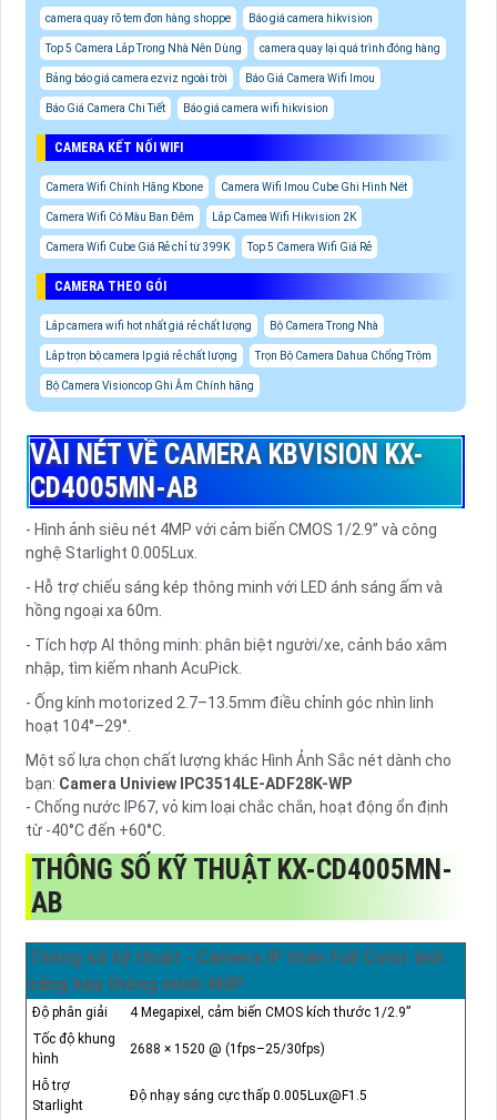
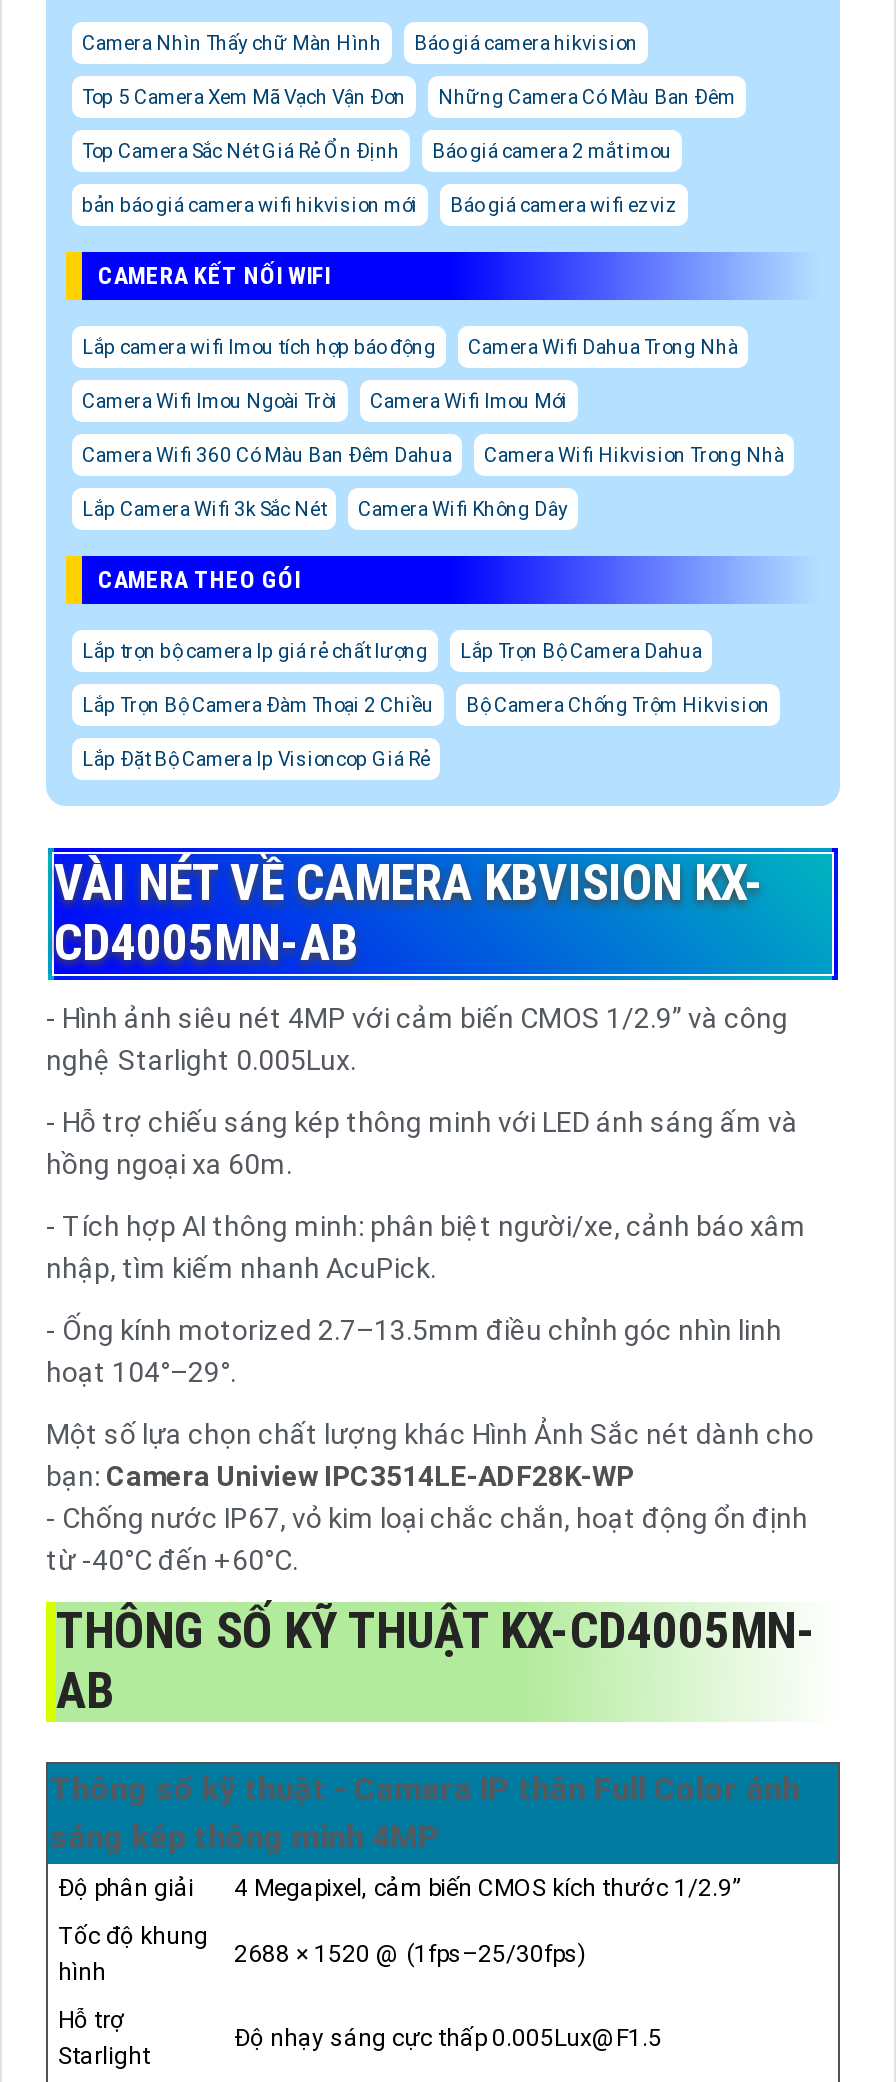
[45,13,231,25] camera quay rõ tem đơn hàng shoppe -> [82,33,382,55] Camera Nhìn Thấy chữ Màn Hình
[45,43,440,55] Top 5 Camera Lắp Trong Nhà Nên Dùng | camera quay lại quá trình đóng hàng -> [82,87,736,109] Top 5 Camera Xem Mã Vạch Vận Đơn | Những Camera Có Màu Ban Đêm
[45,73,375,85] Bảng báo giá camera ezviz ngoài trời | Báo Giá Camera Wifi Imou -> [82,141,672,163] Top Camera Sắc Nét Giá Rẻ Ổn Định | Báo giá camera 2 mắt imou
[45,103,328,115] Báo Giá Camera Chi Tiết | Báo giá camera wifi hikvision -> [82,195,678,217] bản báo giá camera wifi hikvision mới | Báo giá camera wifi ezviz
[45,181,407,254] Camera Wifi Chính Hãng Kbone | Camera Wifi Imou Cube Ghi Hình Nét | Camera Wifi Có Màu Ban Đêm | Lắp Camea Wifi Hikvision 2K | Camera Wifi Cube Giá Rẻ chỉ từ 399K | Top 5 Camera Wifi Giá Rẻ -> [82,337,784,521] Lắp camera wifi Imou tích hợp báo động | Camera Wifi Dahua Trong Nhà | Camera Wifi Imou Ngoài Trời | Camera Wifi Imou Mới | Camera Wifi 360 Có Màu Ban Đêm Dahua | Camera Wifi Hikvision Trong Nhà | Lắp Camera Wifi 3k Sắc Nét | Camera Wifi Không Dây
[45,320,378,332] Lắp camera wifi hot nhất giá rẻ chất lượng | Bộ Camera Trong Nhà -> none
[45,350,432,392] Trọn Bộ Camera Dahua Chống Trộm | Bộ Camera Visioncop Ghi Âm Chính hãng -> [82,641,770,771] Lắp Trọn Bộ Camera Dahua | Lắp Trọn Bộ Camera Đàm Thoại 2 Chiều | Bộ Camera Chống Trộm Hikvision | Lắp Đặt Bộ Camera Ip Visioncop Giá Rẻ

